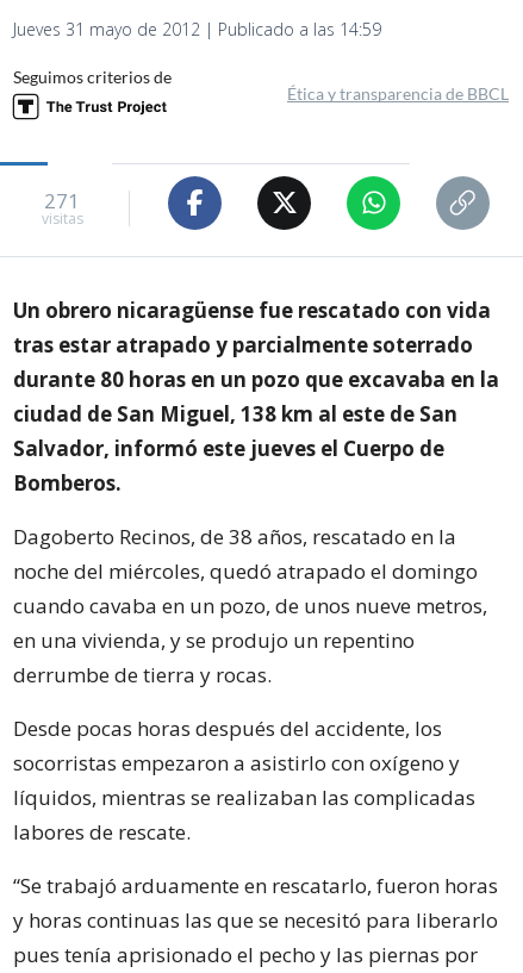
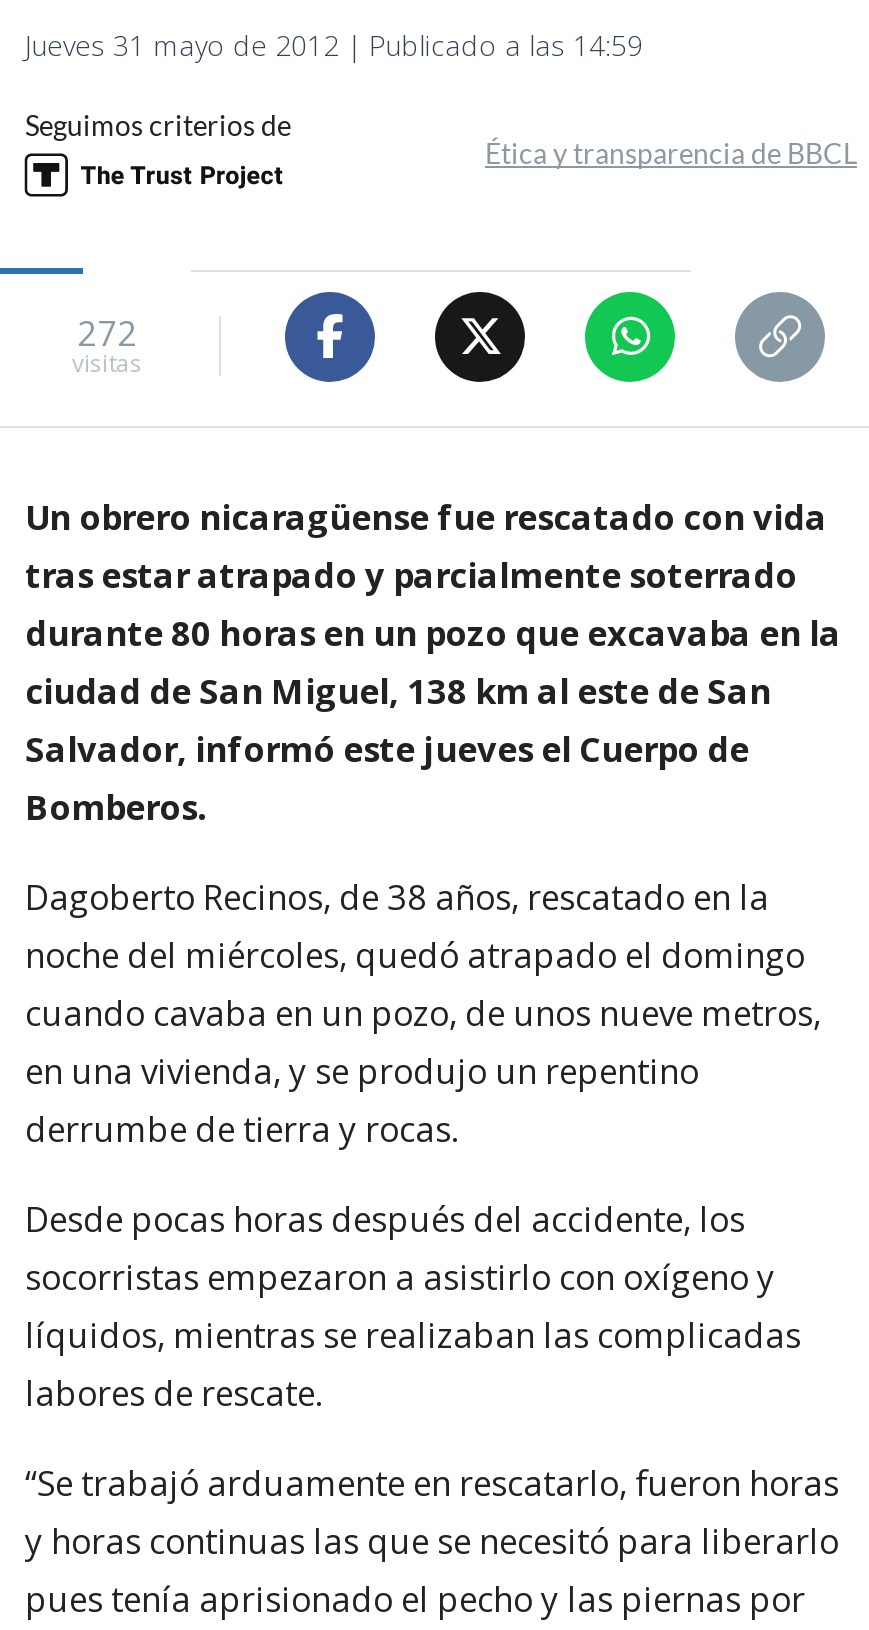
[44,187,80,215] 271 -> [77,311,137,357] 272

